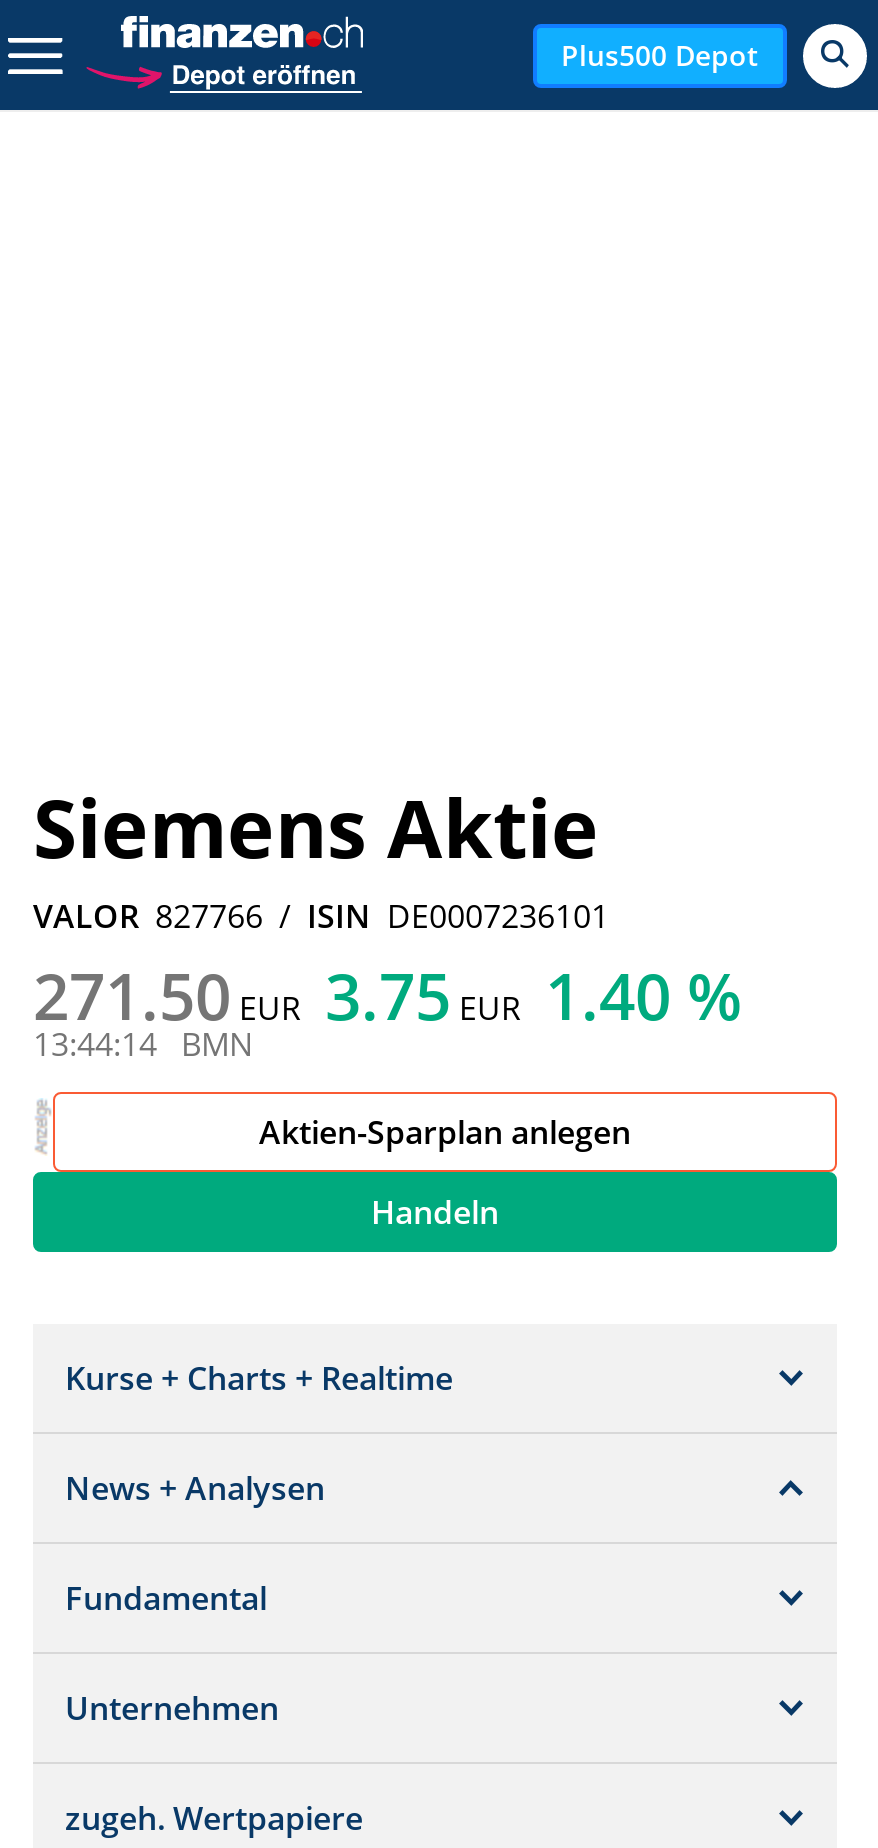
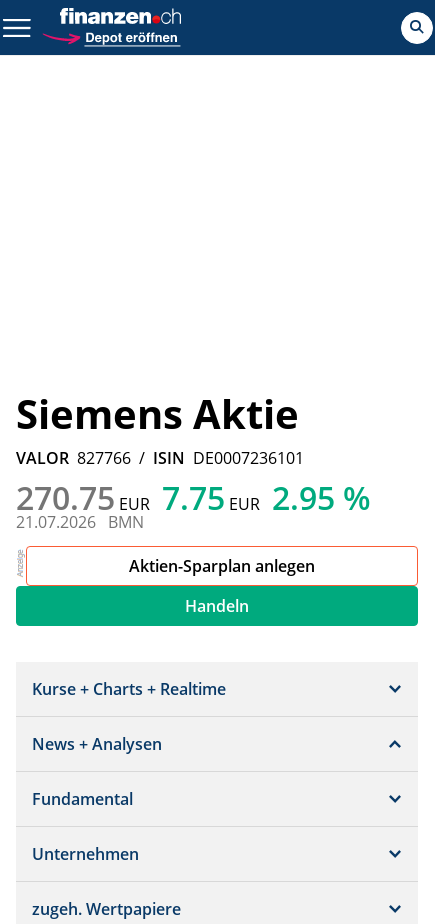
[561,35,759,73] Plus500 Depot -> none
[33,952,743,1038] 271.50 EUR 3.75 EUR 1.40 % -> [16,476,371,519] 270.75 EUR 7.75 EUR 2.95 %
[33,1022,253,1066] 13:44:14 BMN -> [16,511,144,533] 21.07.2026 BMN

